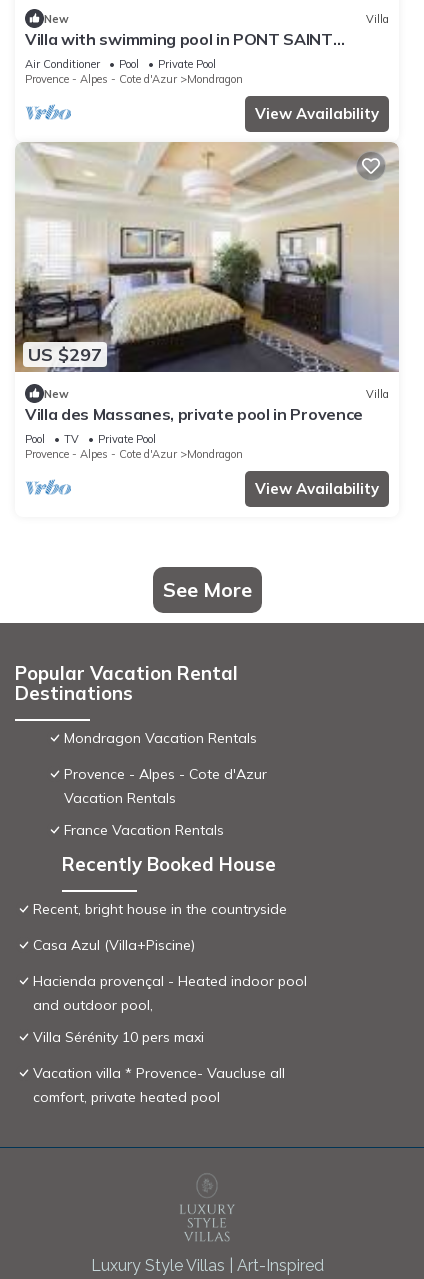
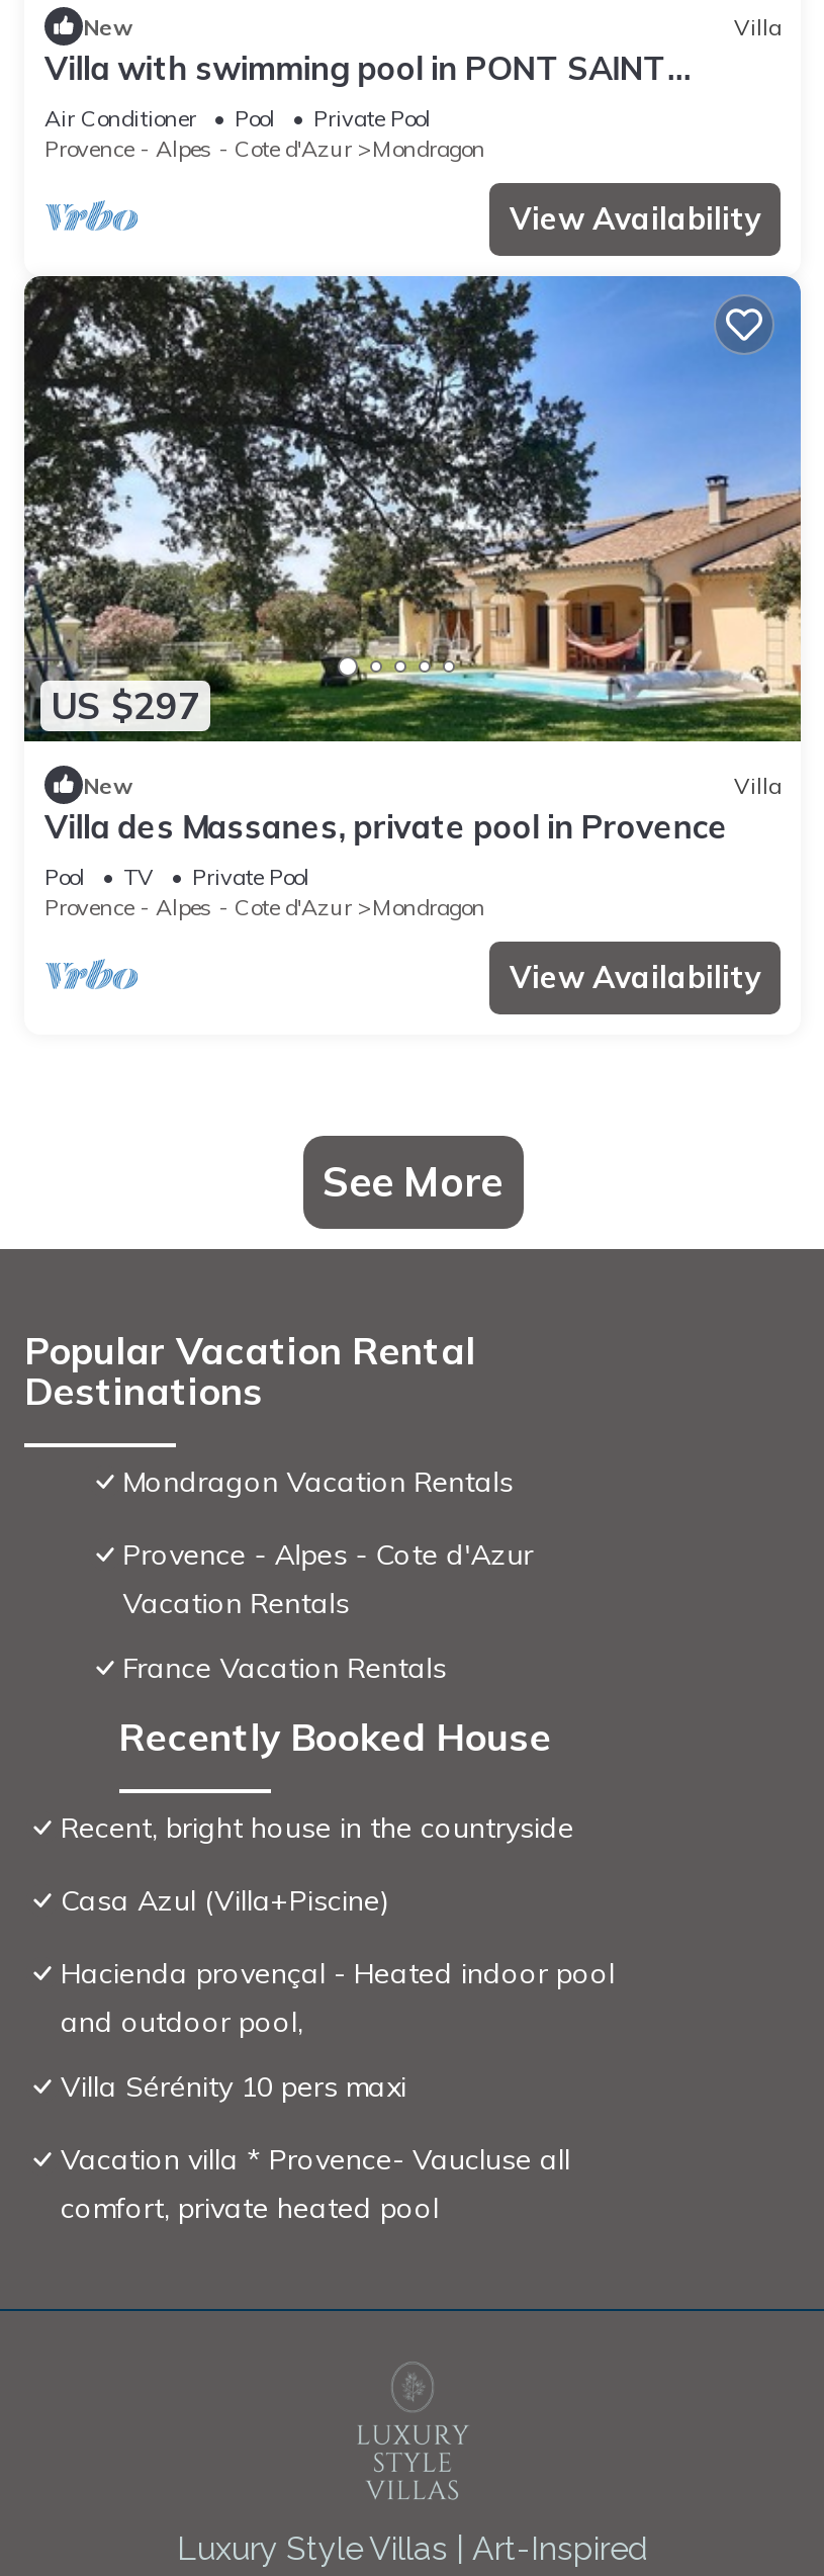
[14,141,399,373] [image] -> [22,274,803,743] [image]

